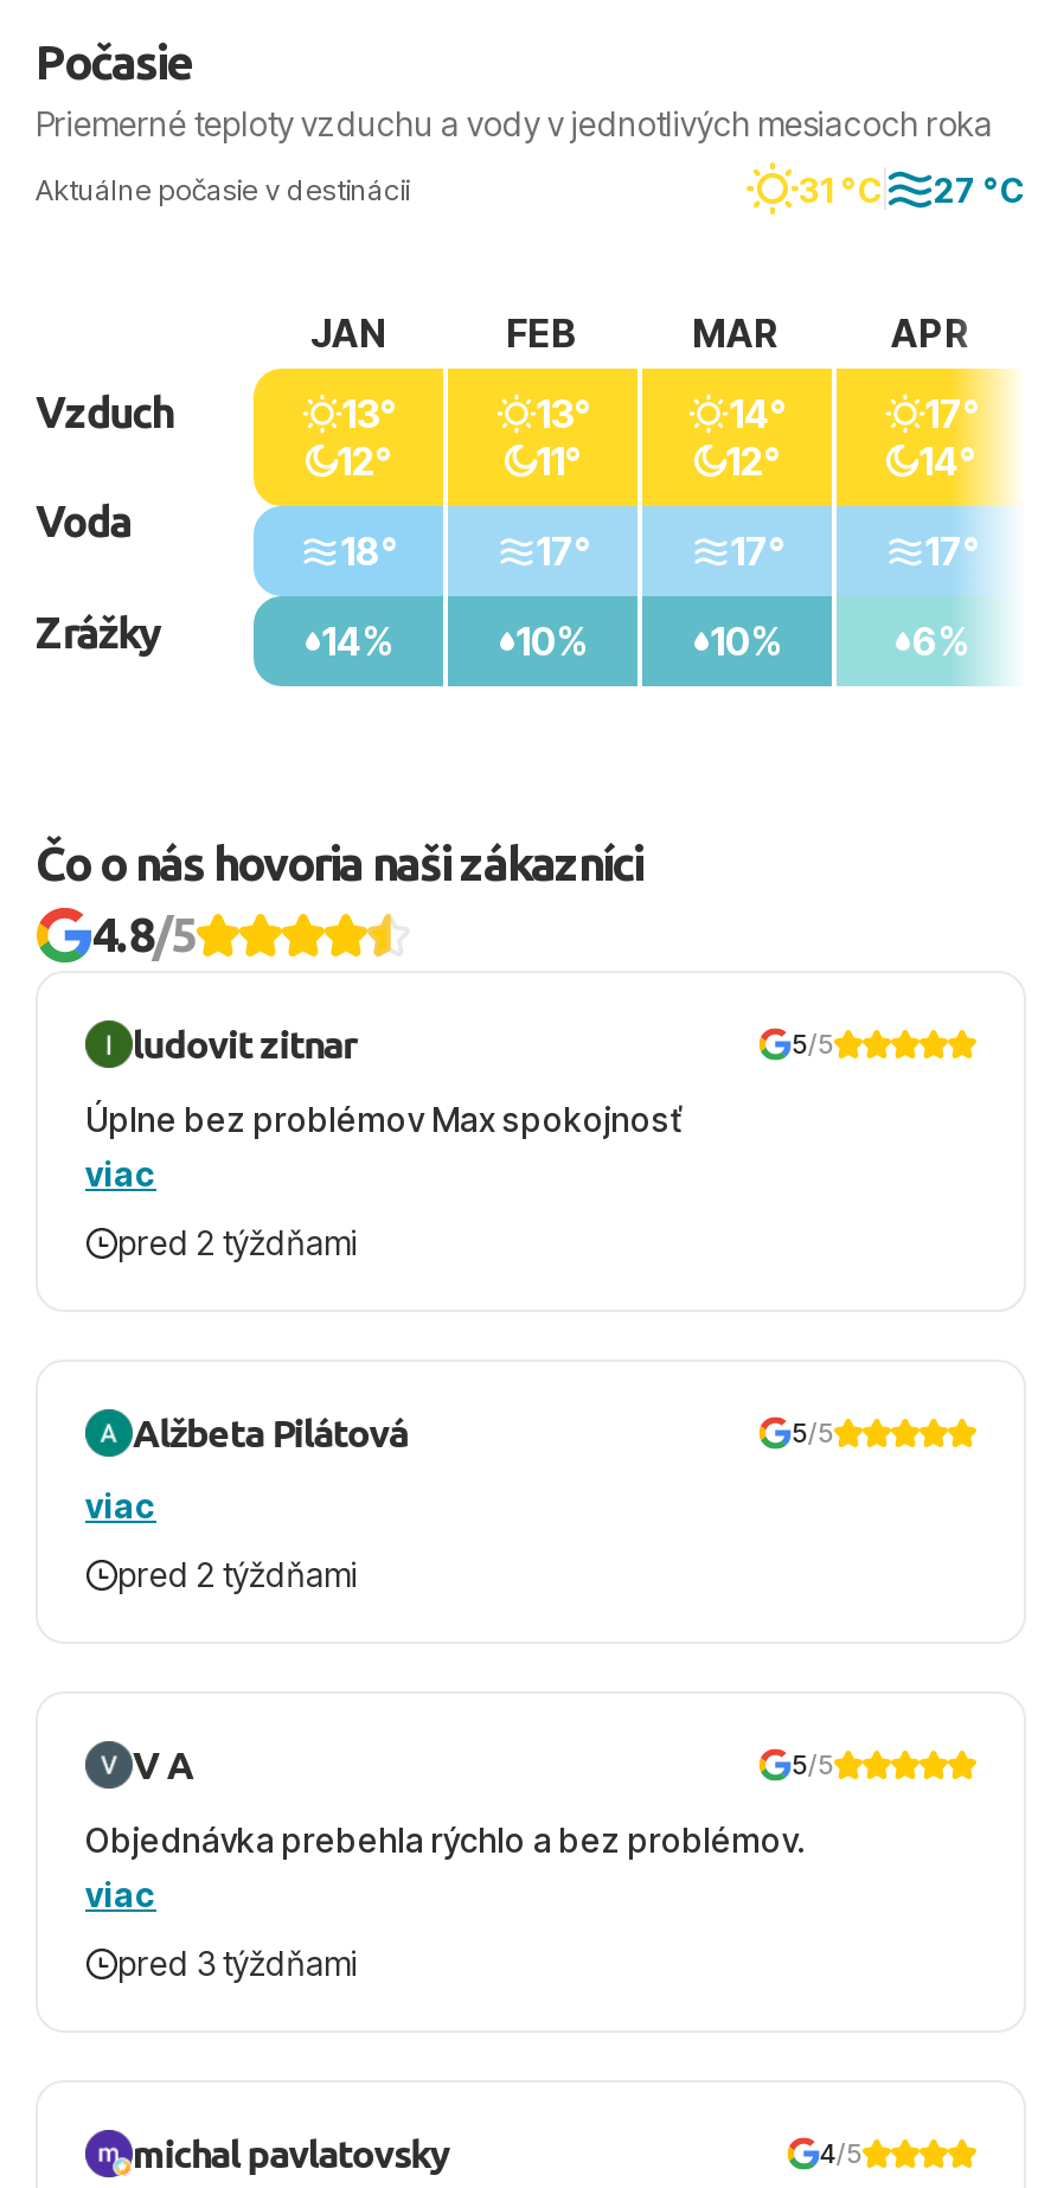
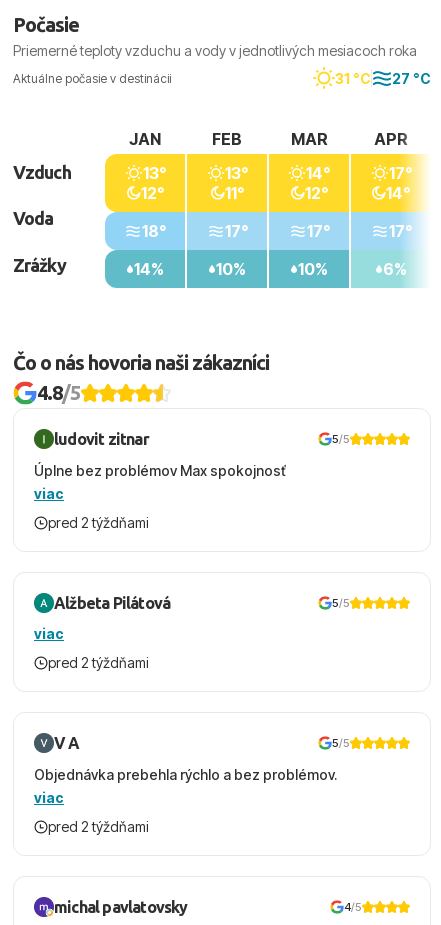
[118,1943,358,1983] pred 3 týždňami -> [48,818,149,835] pred 2 týždňami

